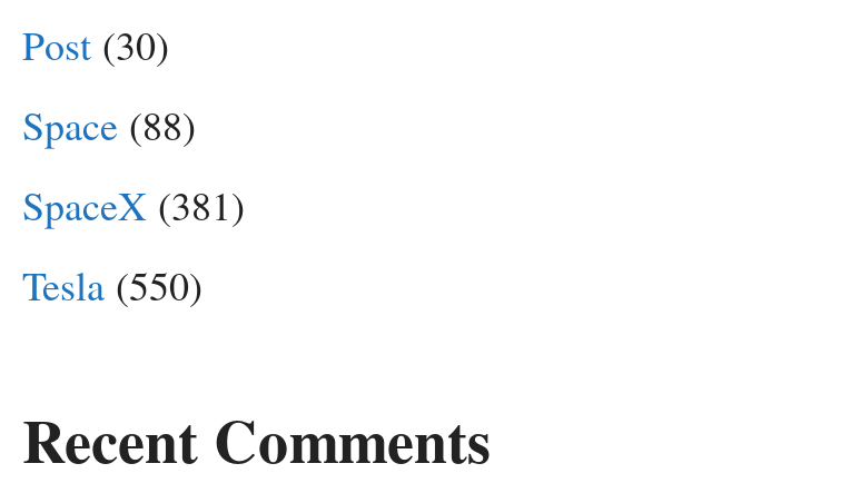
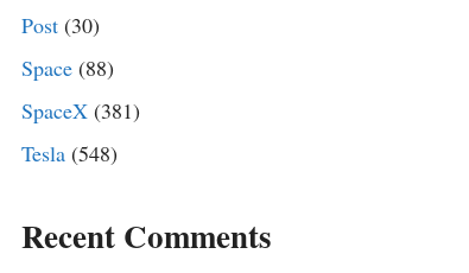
[22,258,202,311] Tesla (550) -> [21,139,118,167] Tesla (548)

